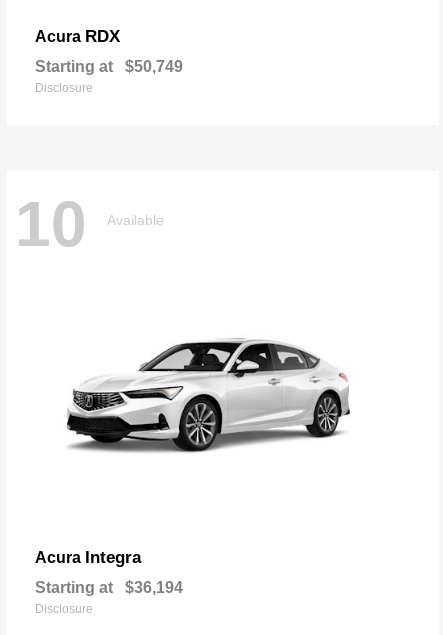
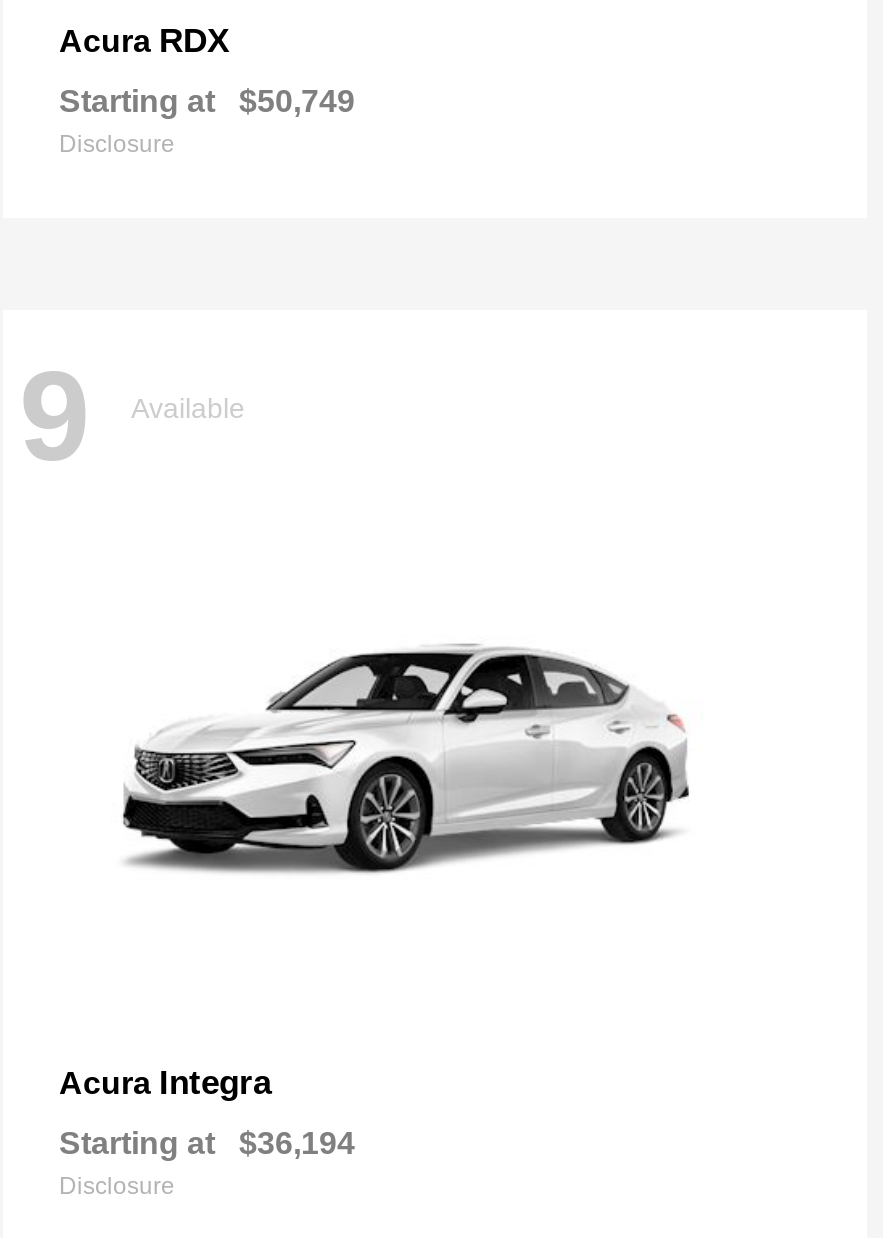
[15,188,164,260] 10 Available -> [19,343,245,487] 9 Available

